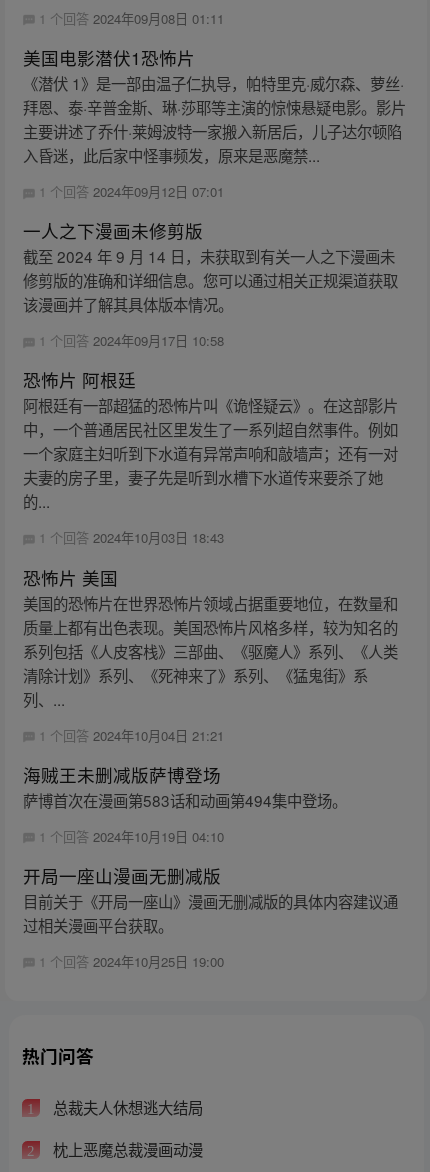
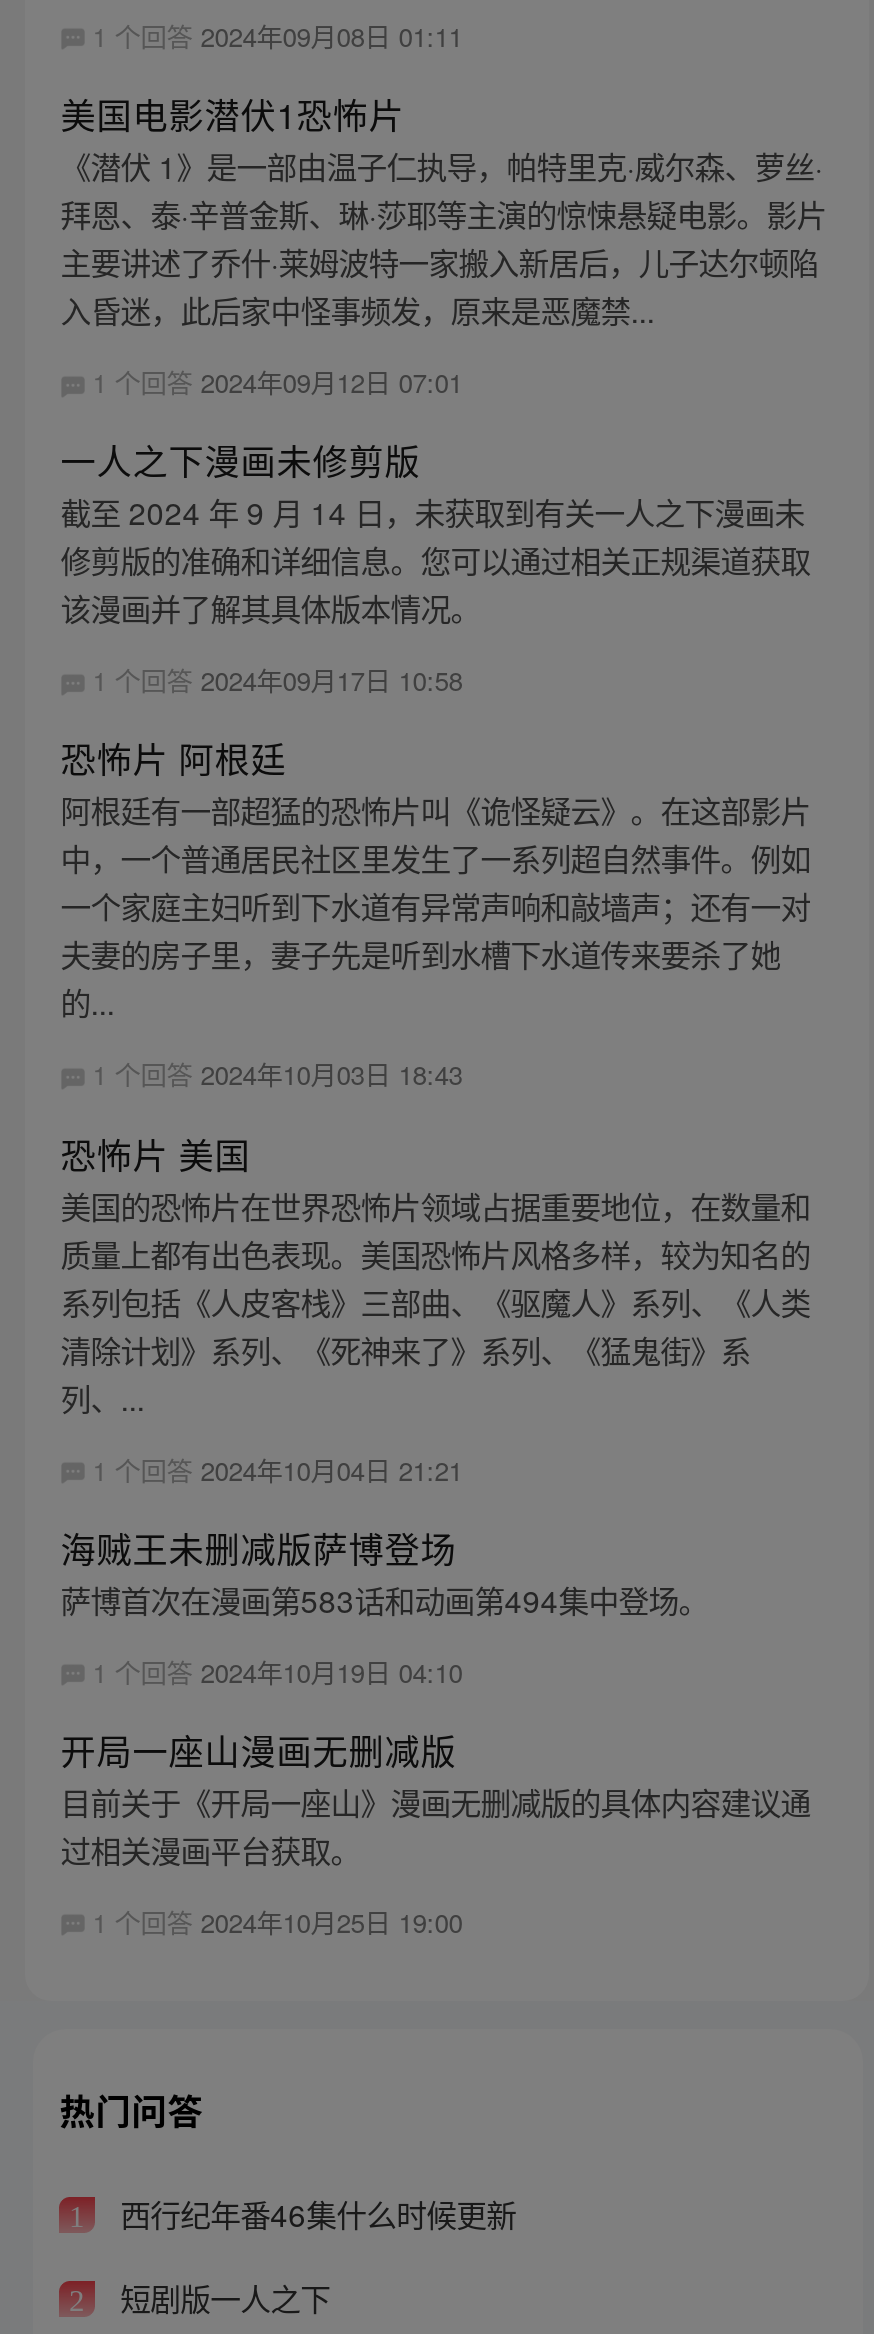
[49,1096,203,1118] 总裁夫人休想逃大结局 -> [112,2192,516,2236] 西行纪年番46集什么时候更新
[49,1138,203,1160] 枕上恶魔总裁漫画动漫 -> [112,2275,330,2319] 短剧版一人之下

